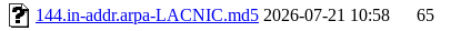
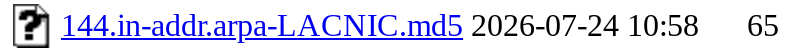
[36,6,390,25] 144.in-addr.arpa-LACNIC.md5 2026-07-21 10:58 -> [61,9,699,43] 144.in-addr.arpa-LACNIC.md5 2026-07-24 10:58

